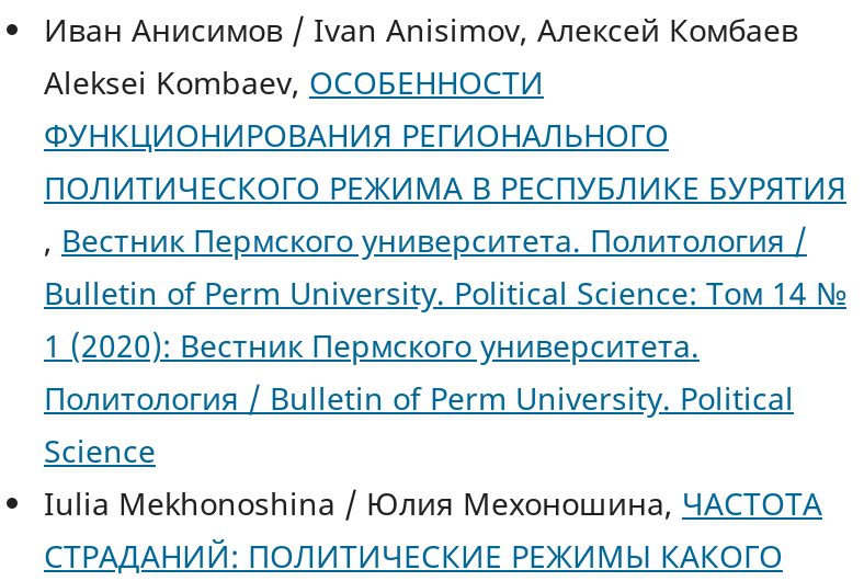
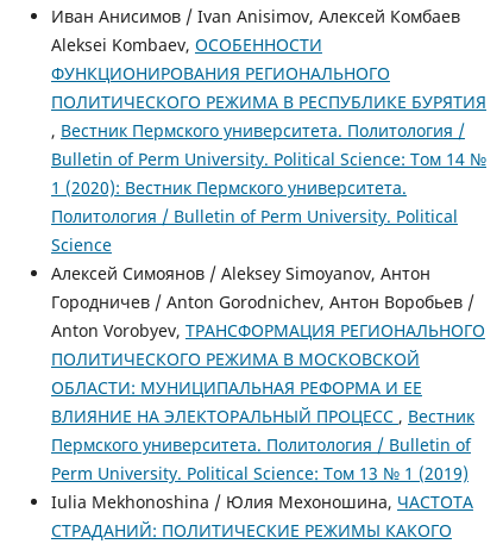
none -> [51,261,485,484] Алексей Симоянов / Aleksey Simoyanov, Антон | Городничев / Anton Gorodnichev, Антон Воробьев / | Anton Vorobyev, ТРАНСФОРМАЦИЯ РЕГИОНАЛЬНОГО | ПОЛИТИЧЕСКОГО РЕЖИМА В МОСКОВСКОЙ | ОБЛАСТИ: МУНИЦИПАЛЬНАЯ РЕФОРМА И ЕЕ | ВЛИЯНИЕ НА ЭЛЕКТОРАЛЬНЫЙ ПРОЦЕСС, Вестник | Пермского университета. Политология / Bulletin of | Perm University. Political Science: Том 13 № 1 (2019)

